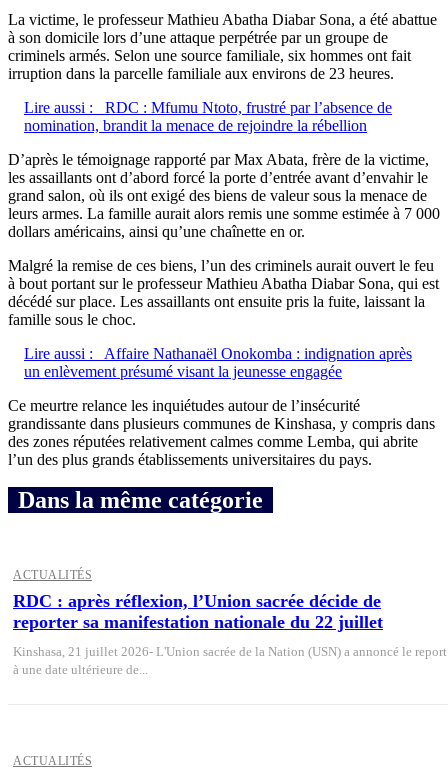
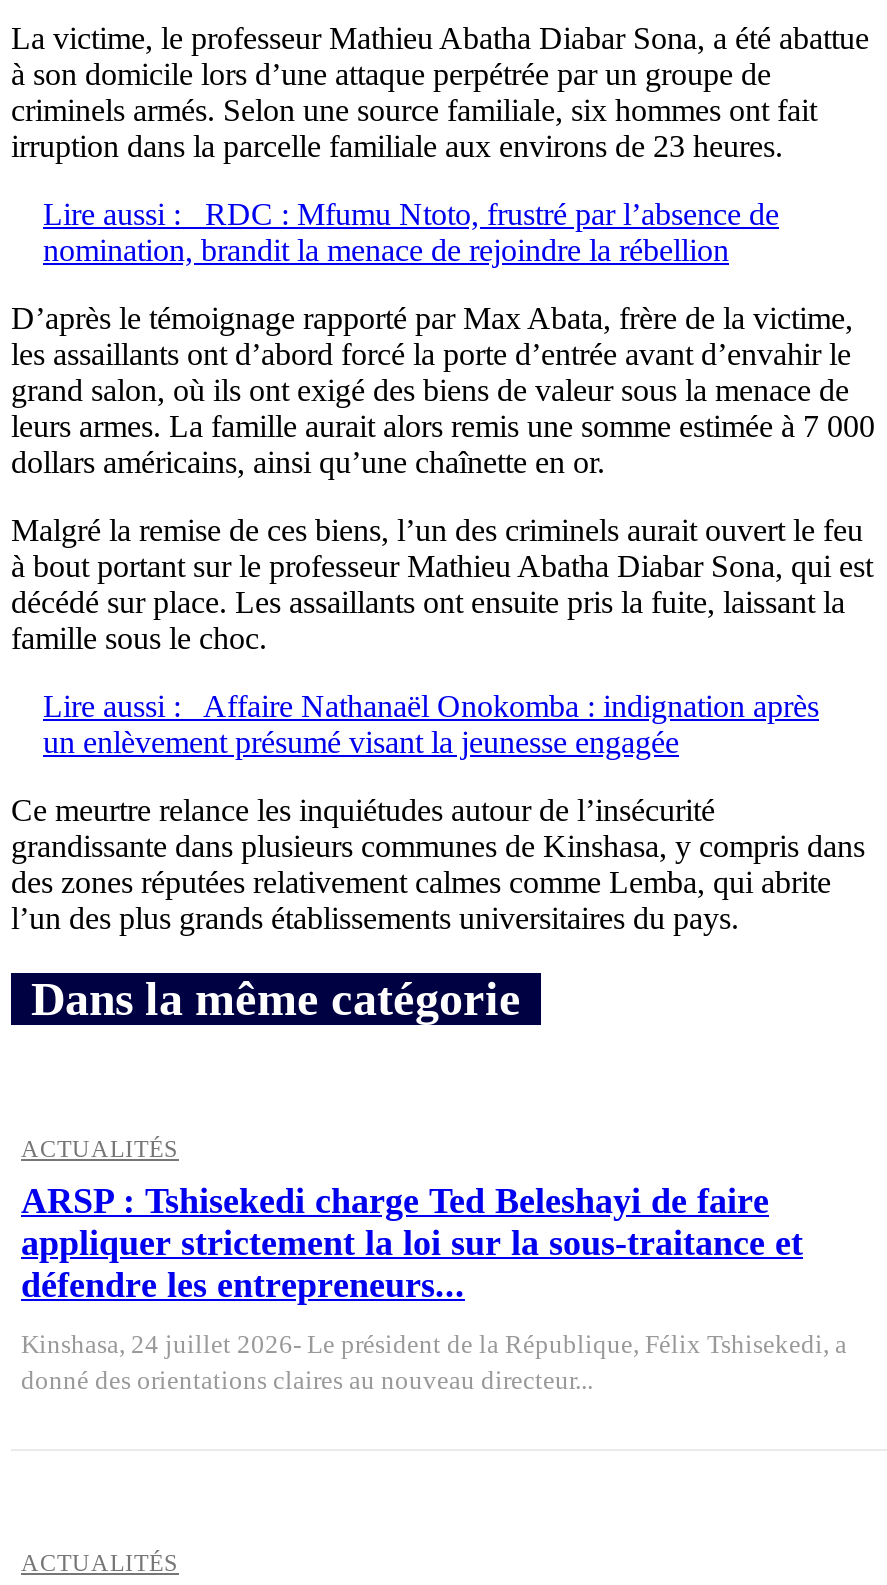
[13,591,383,632] RDC : après réflexion, l’Union sacrée décide de | reporter sa manifestation nationale du 22 juillet -> [21,1181,803,1305] ARSP : Tshisekedi charge Ted Beleshayi de faire | appliquer strictement la loi sur la sous-traitance et | défendre les entrepreneurs...
[13,644,447,677] Kinshasa, 21 juillet 2026- L'Union sacrée de la Nation (USN) a annoncé le report | à une date ultérieure de... -> [21,1329,847,1395] Kinshasa, 24 juillet 2026- Le président de la République, Félix Tshisekedi, a | donné des orientations claires au nouveau directeur...

